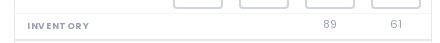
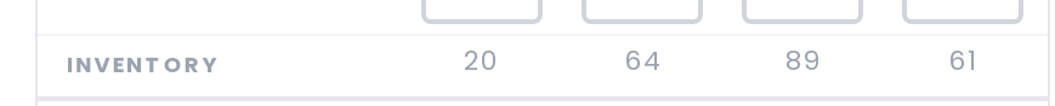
none -> [464,41,660,80] 20 | 64

